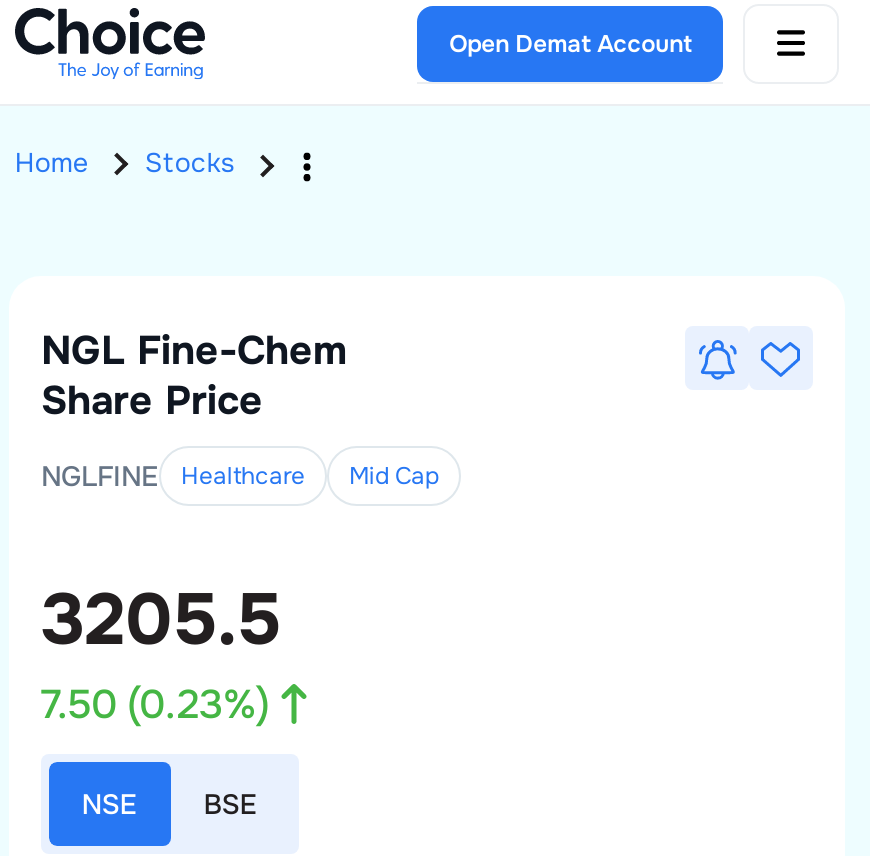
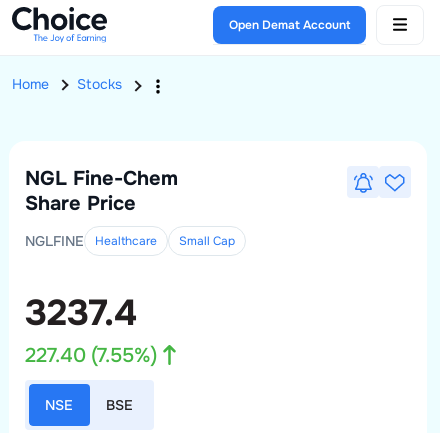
[349,460,439,492] Mid Cap -> [179,233,235,249] Small Cap
[41,574,281,666] 3205.5 -> [25,290,137,336] 3237.4
[41,680,269,730] 7.50 (0.23%) -> [25,343,157,368] 227.40 (7.55%)

